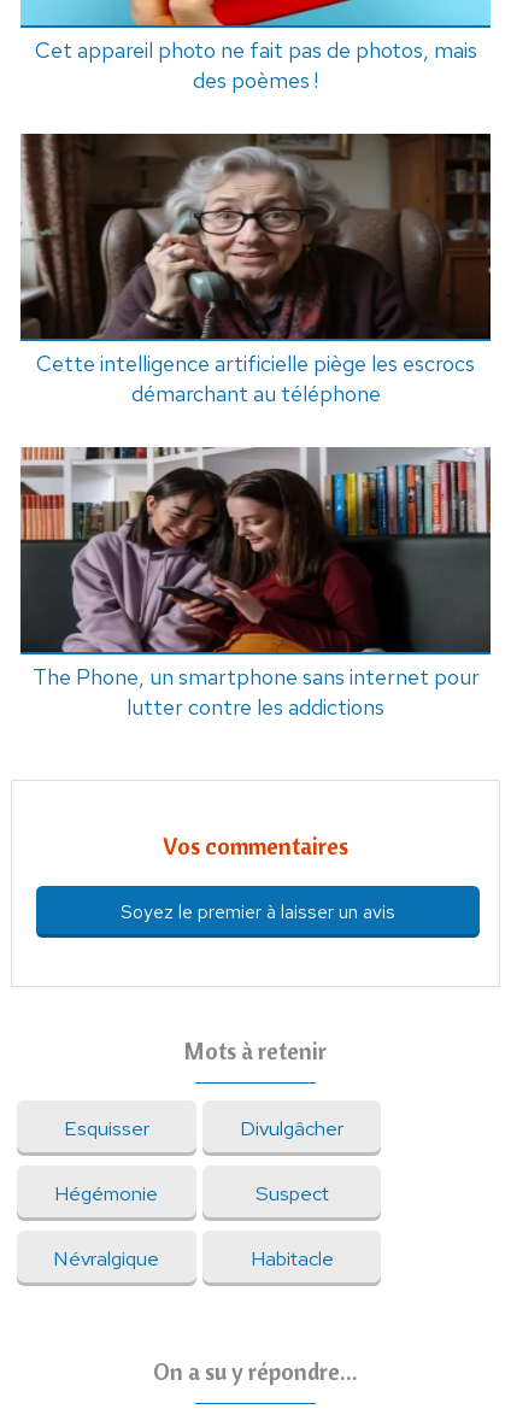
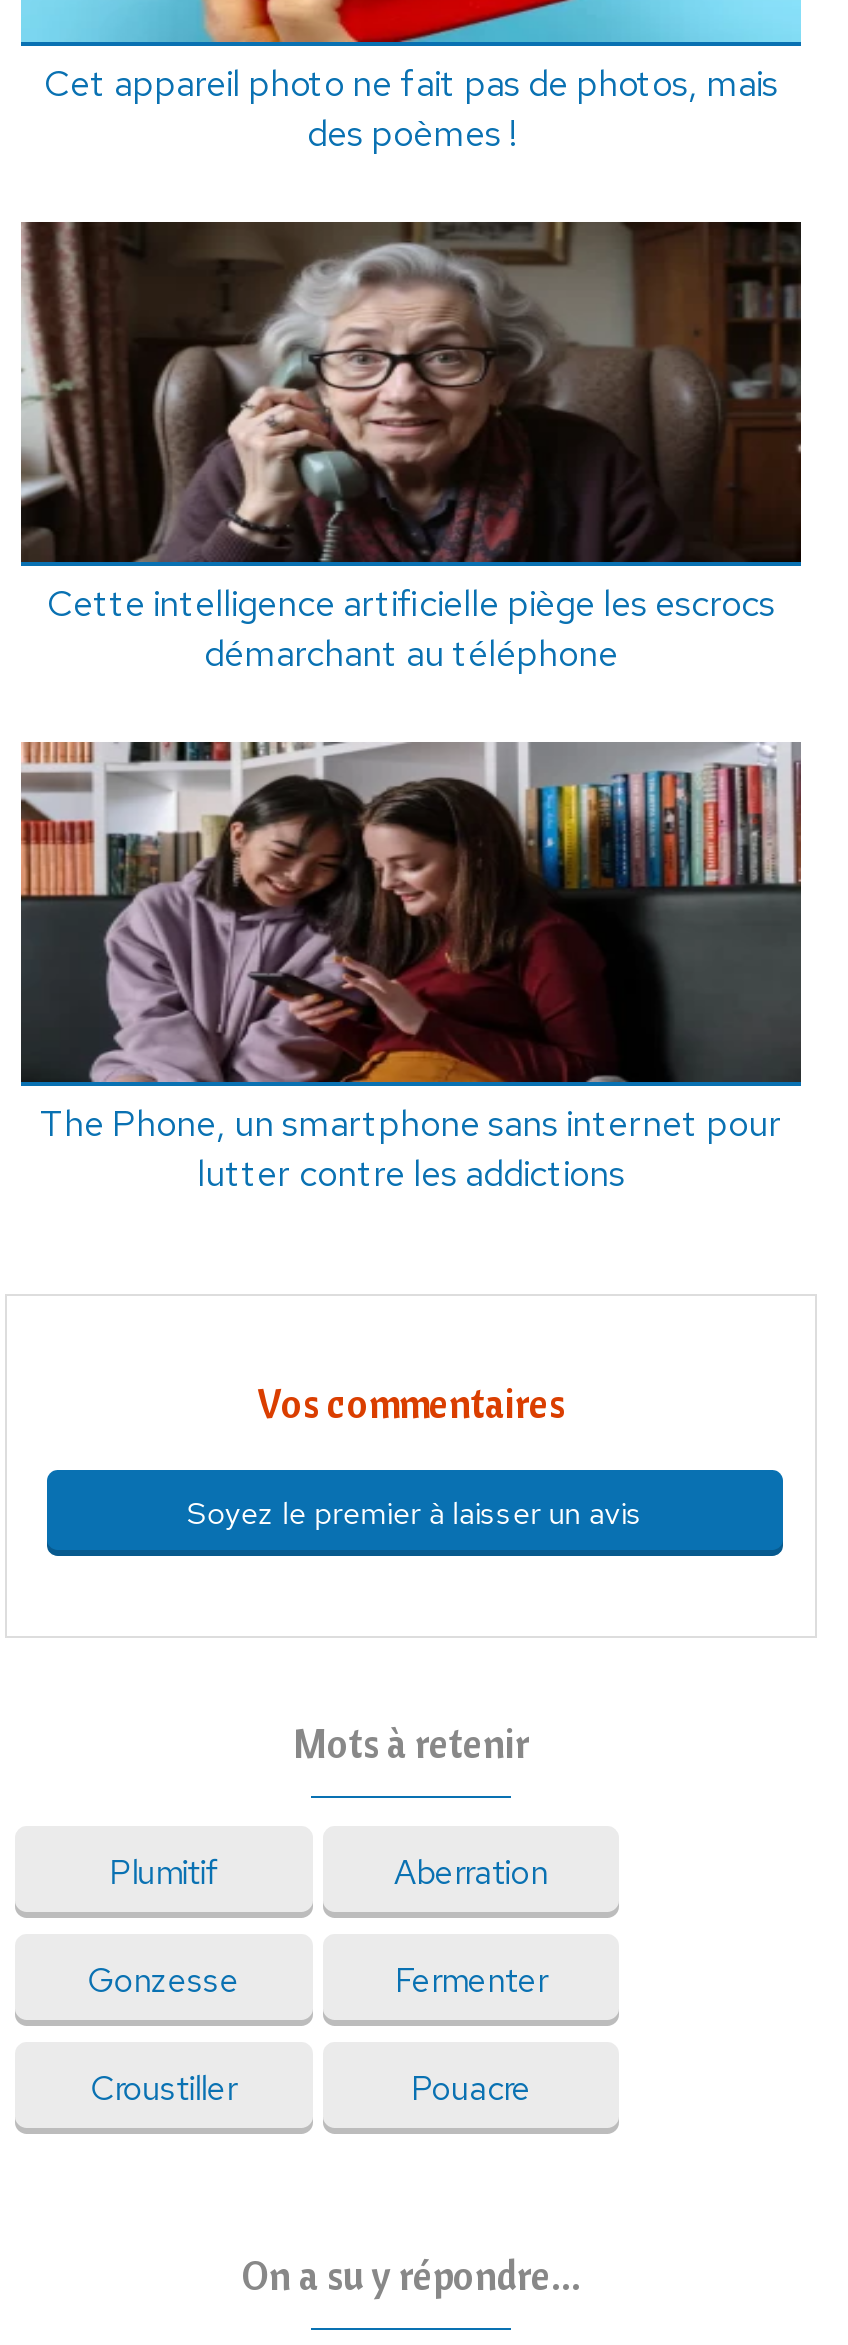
[64,1115,343,1141] Esquisser | Divulgâcher -> [109,1849,548,1893] Plumitif | Aberration
[54,1180,328,1206] Hégémonie | Suspect -> [87,1958,547,2002] Gonzesse | Fermenter
[53,1245,333,1272] Névralgique | Habitacle -> [90,2066,531,2110] Croustiller | Pouacre

